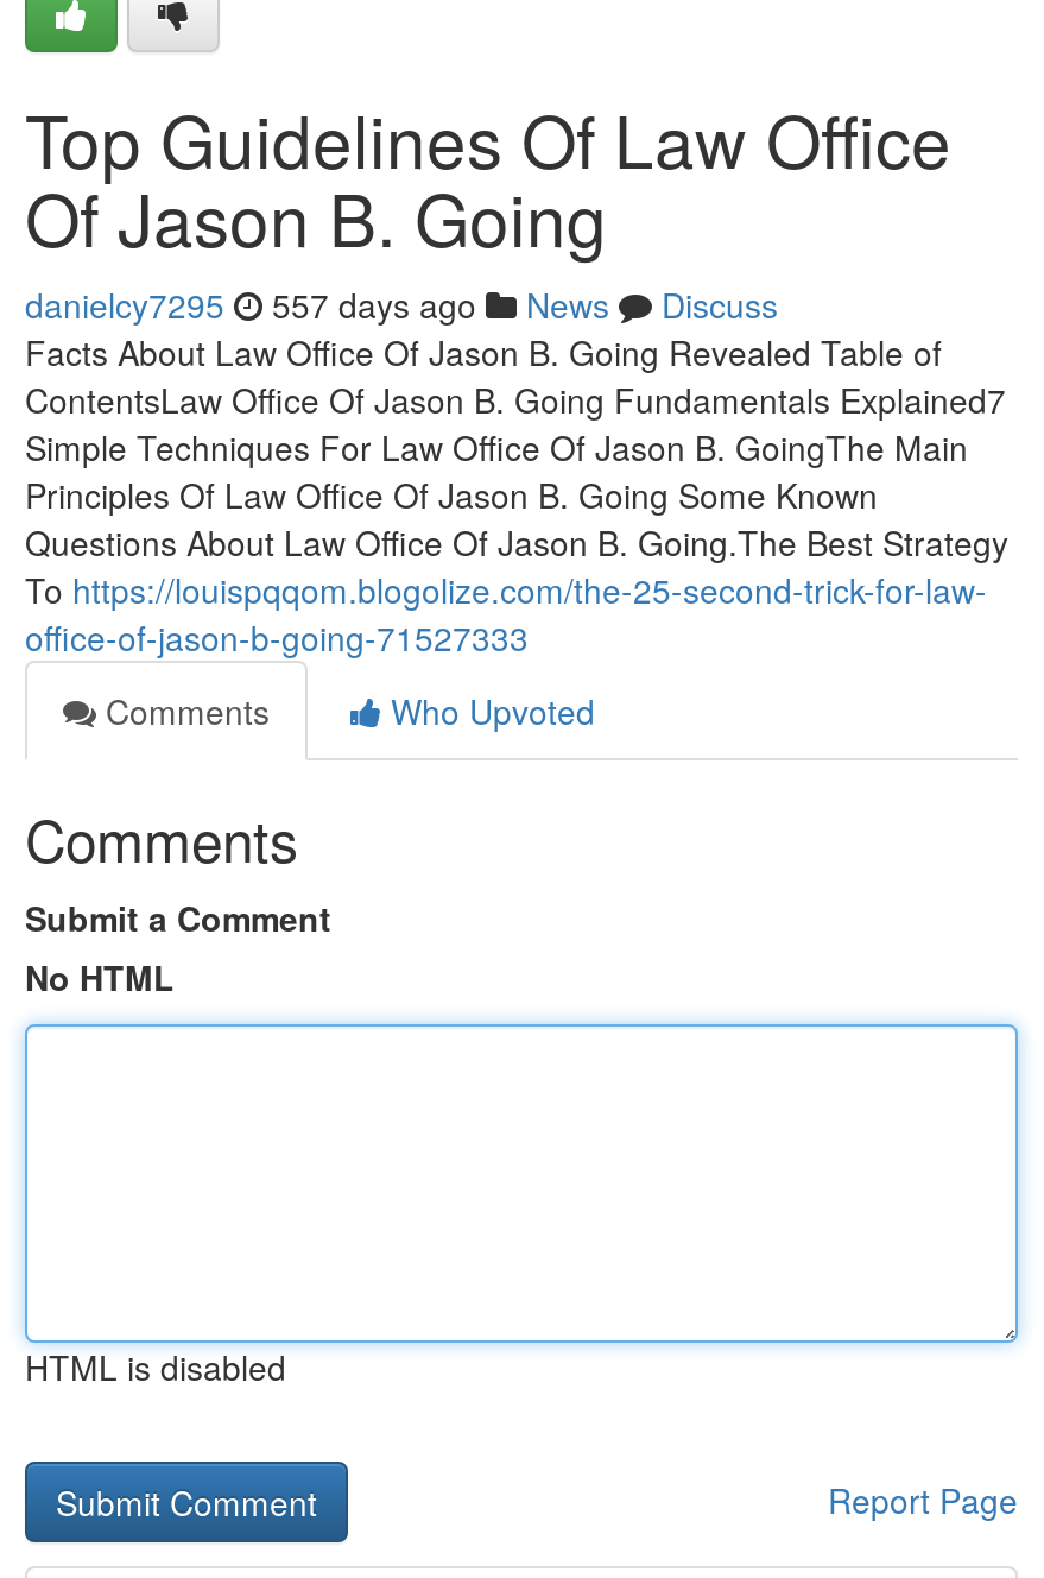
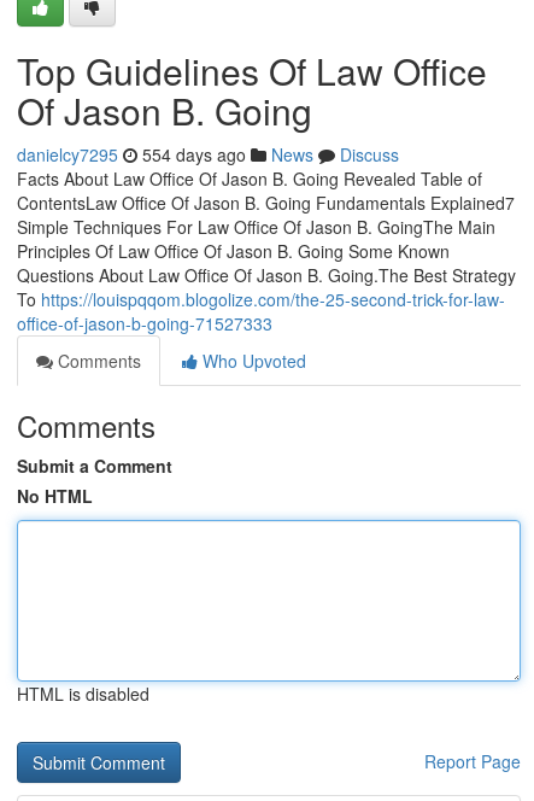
[25,280,778,328] danielcy7295 557 days ago News Discuss -> [17,142,399,166] danielcy7295 554 days ago News Discuss

